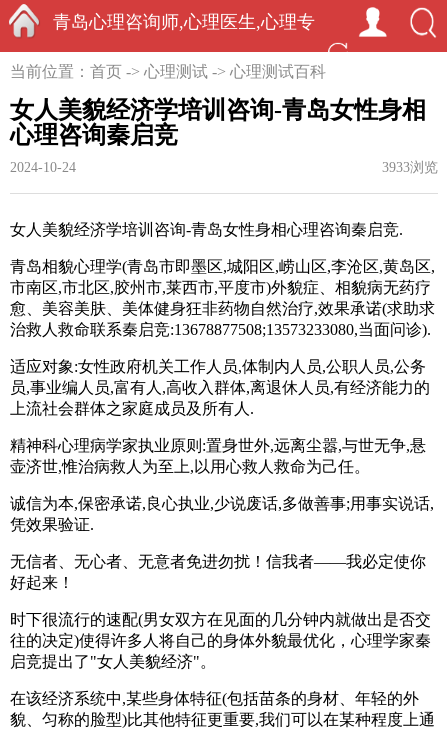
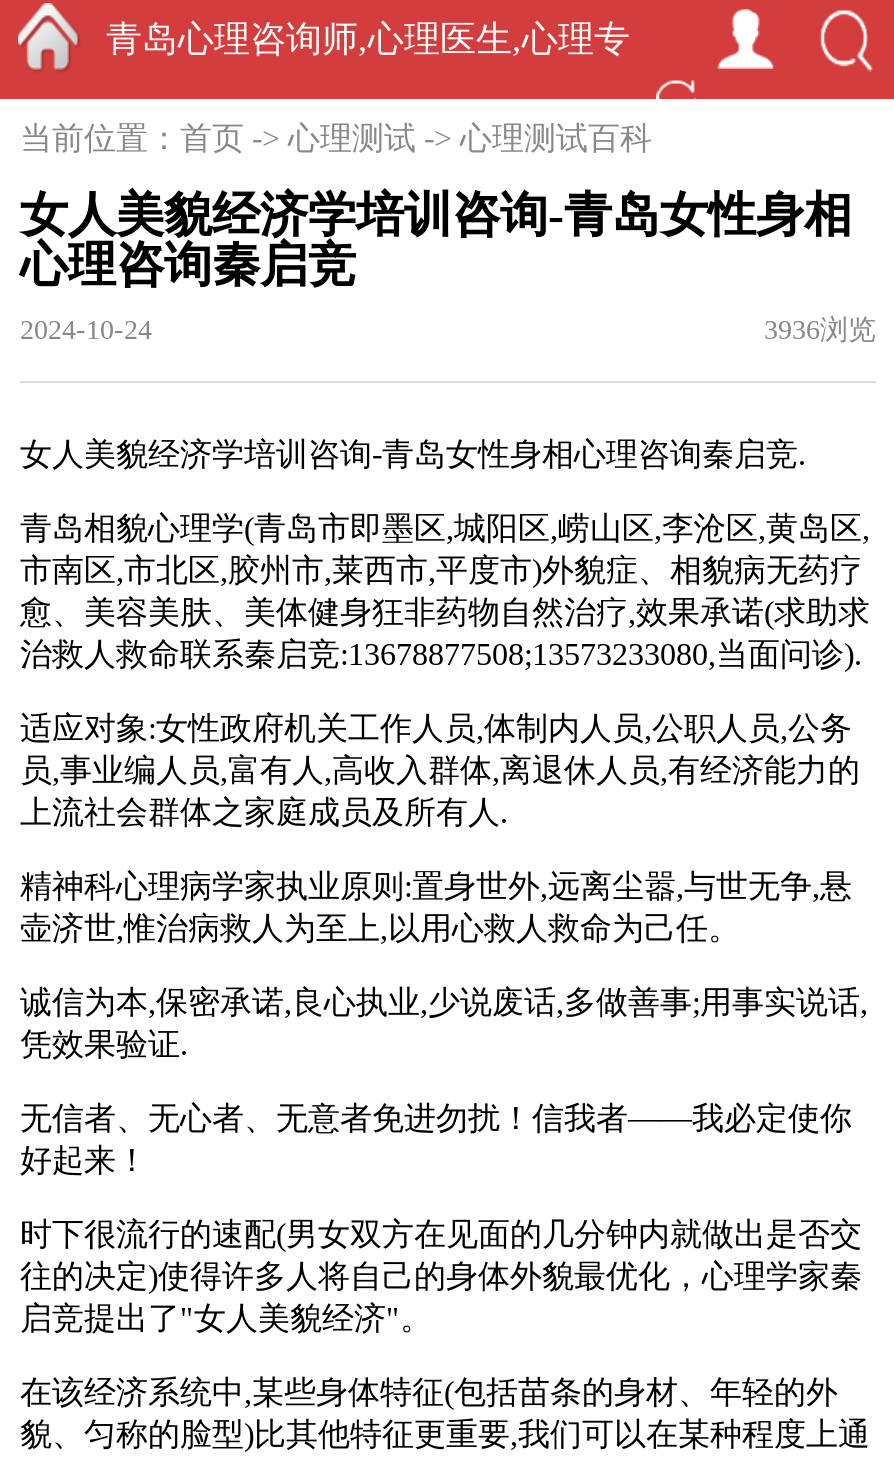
[382,160,438,175] 3933浏览 -> [764,315,876,345] 3936浏览

